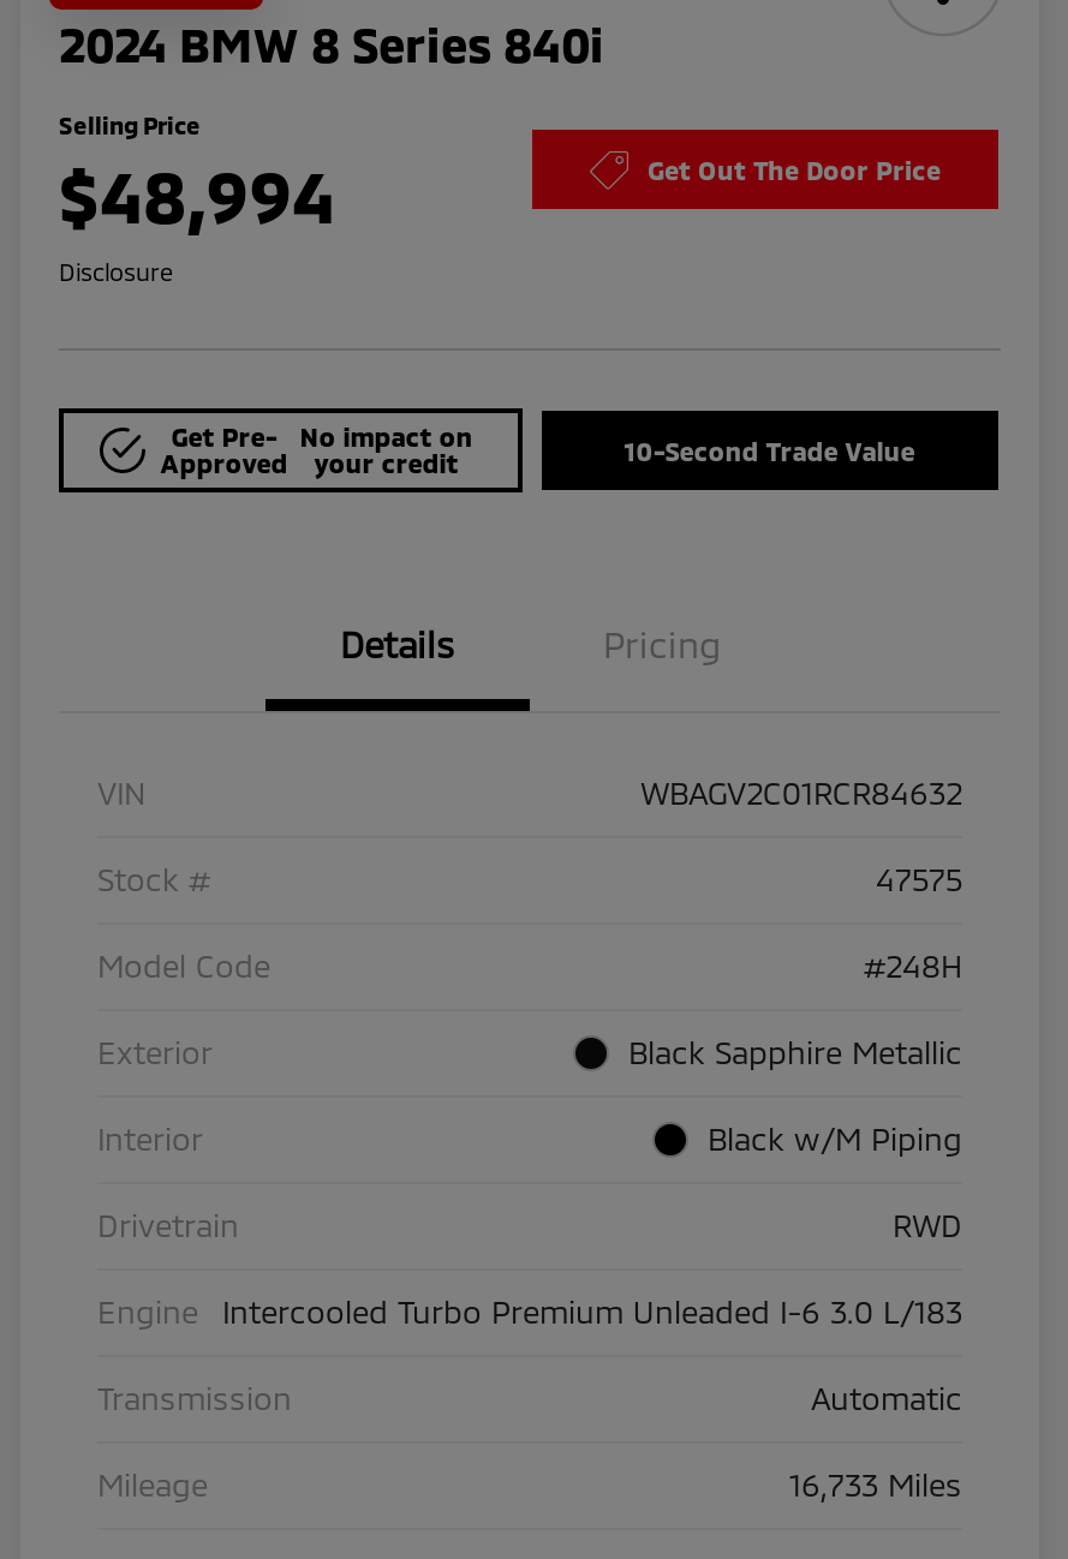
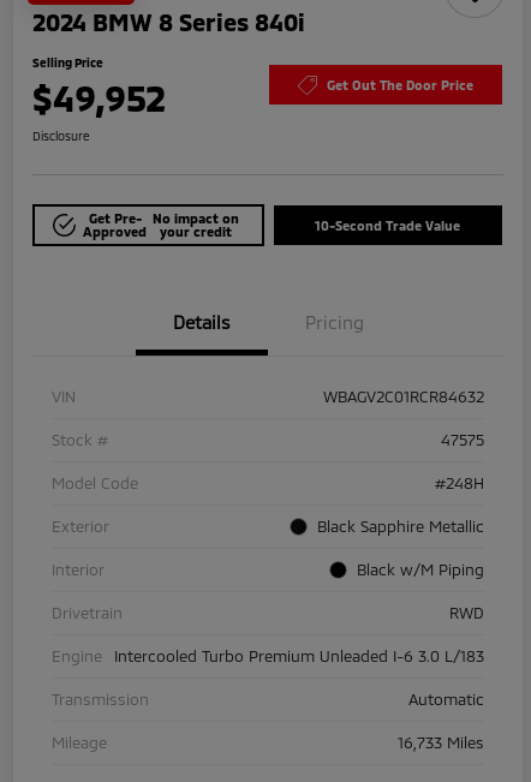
[59,151,335,237] $48,994 -> [32,75,166,119] $49,952

